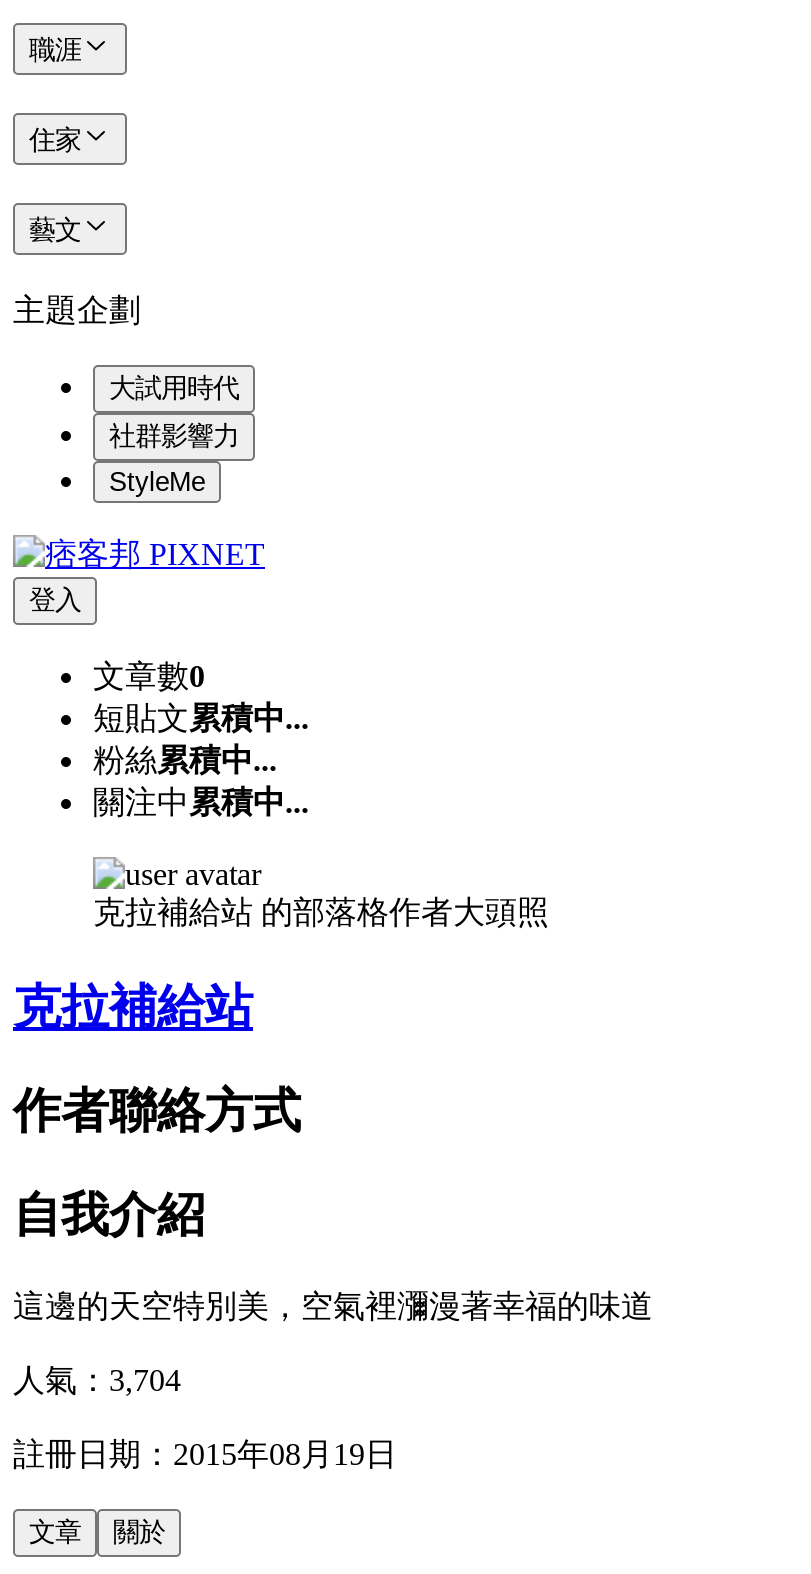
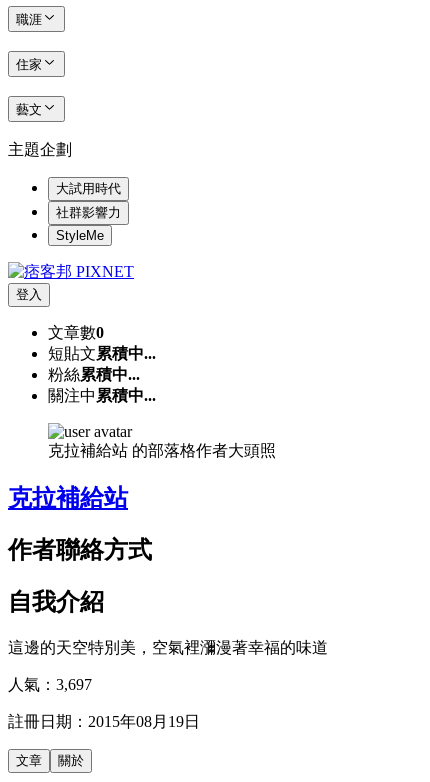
[13,1363,181,1397] 人氣：3,704 -> [8,676,92,693] 人氣：3,697

